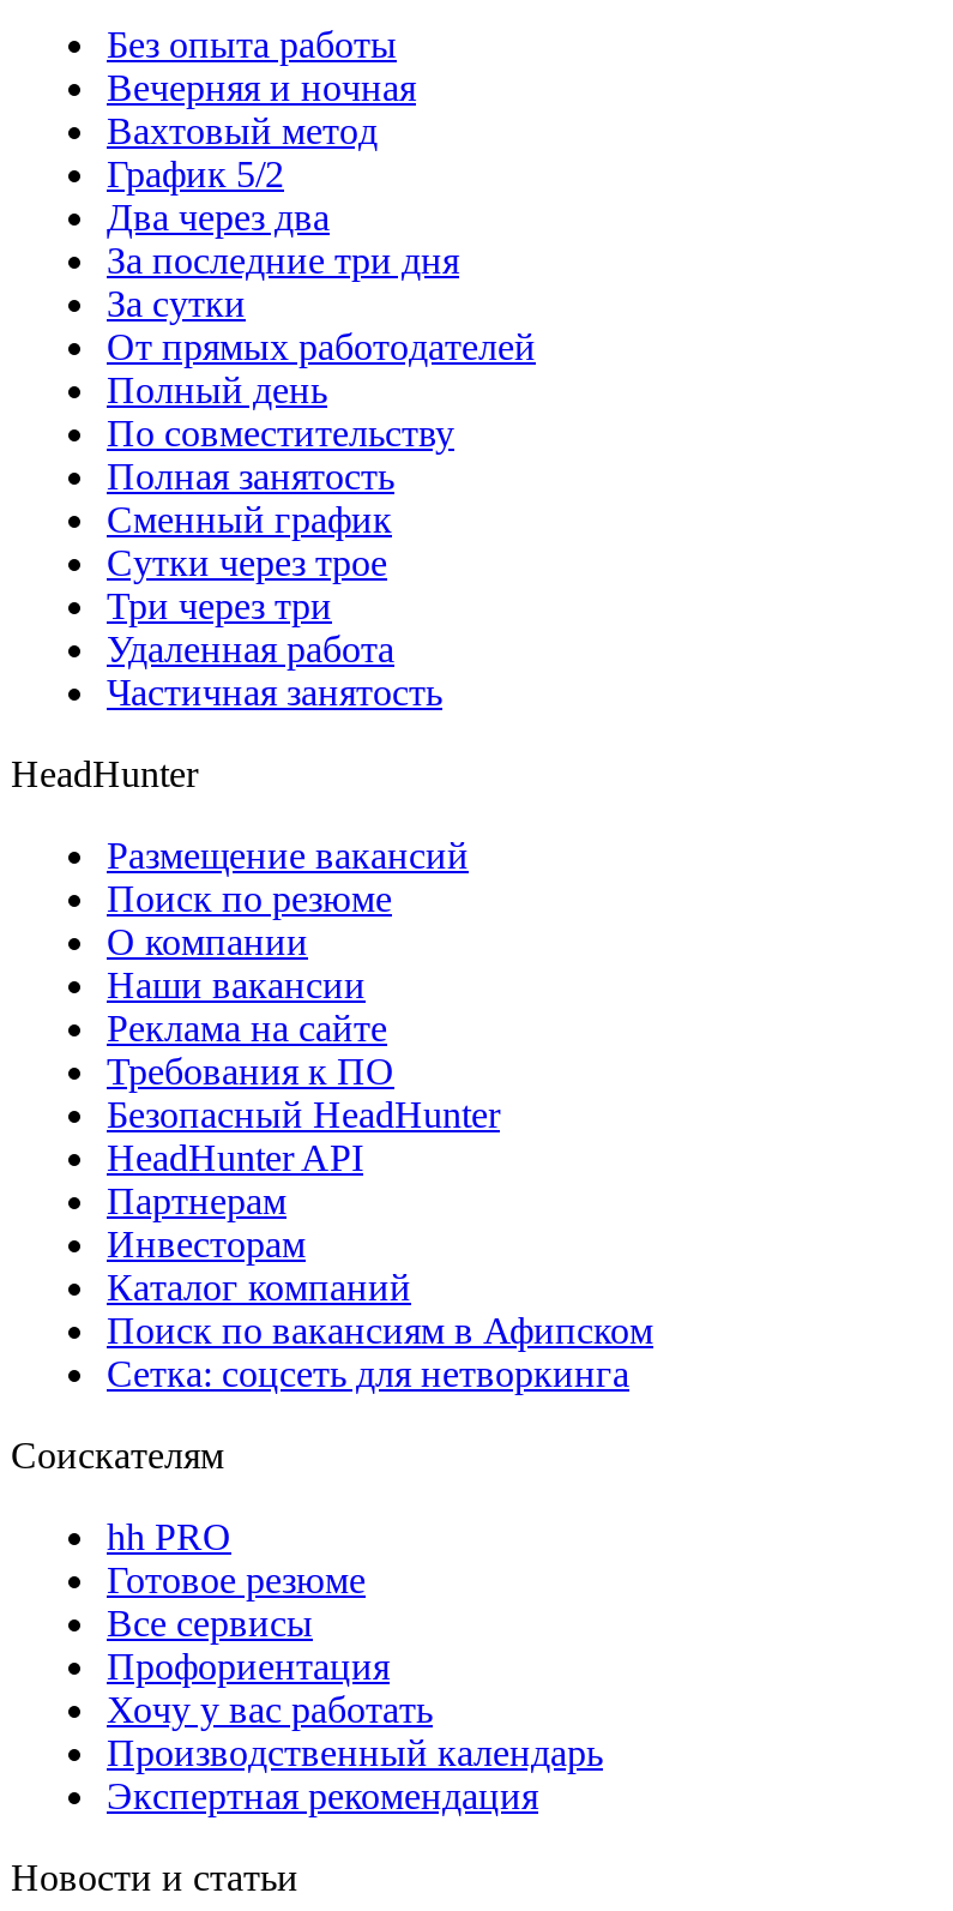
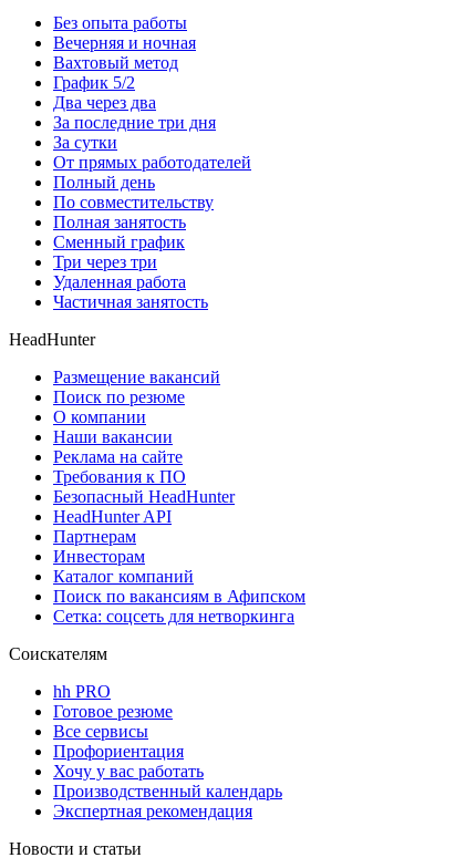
[107,542,387,583] Сутки через трое -> none

